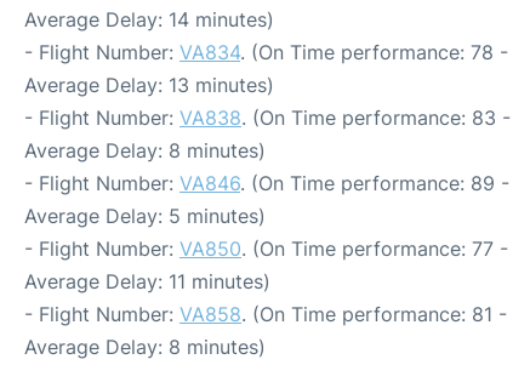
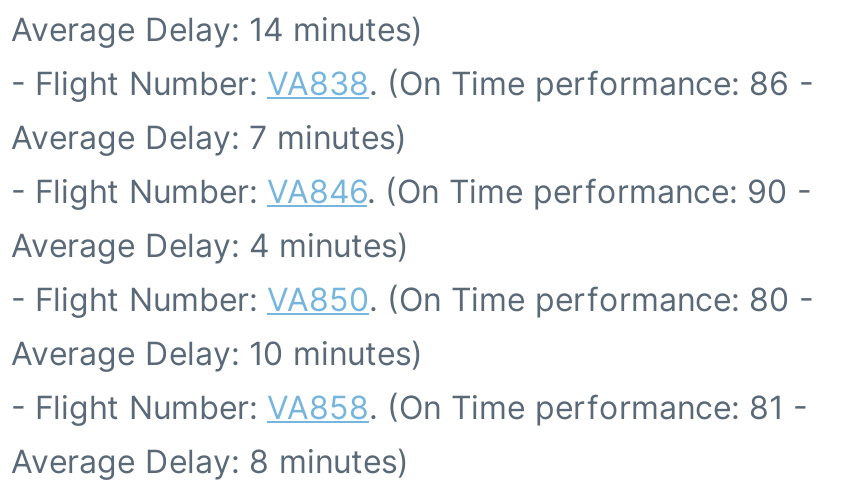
[24,40,511,293] - Flight Number: VA834. (On Time performance: 78 - | Average Delay: 13 minutes) | - Flight Number: VA838. (On Time performance: 83 - | Average Delay: 8 minutes) | - Flight Number: VA846. (On Time performance: 89 - | Average Delay: 5 minutes) | - Flight Number: VA850. (On Time performance: 77 - | Average Delay: 11 minutes) -> [11,62,813,372] - Flight Number: VA838. (On Time performance: 86 - | Average Delay: 7 minutes) | - Flight Number: VA846. (On Time performance: 90 - | Average Delay: 4 minutes) | - Flight Number: VA850. (On Time performance: 80 - | Average Delay: 10 minutes)

